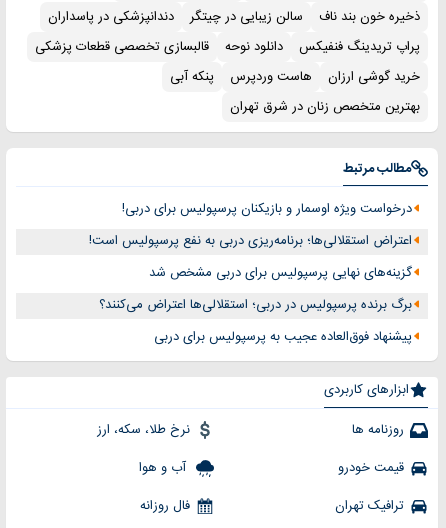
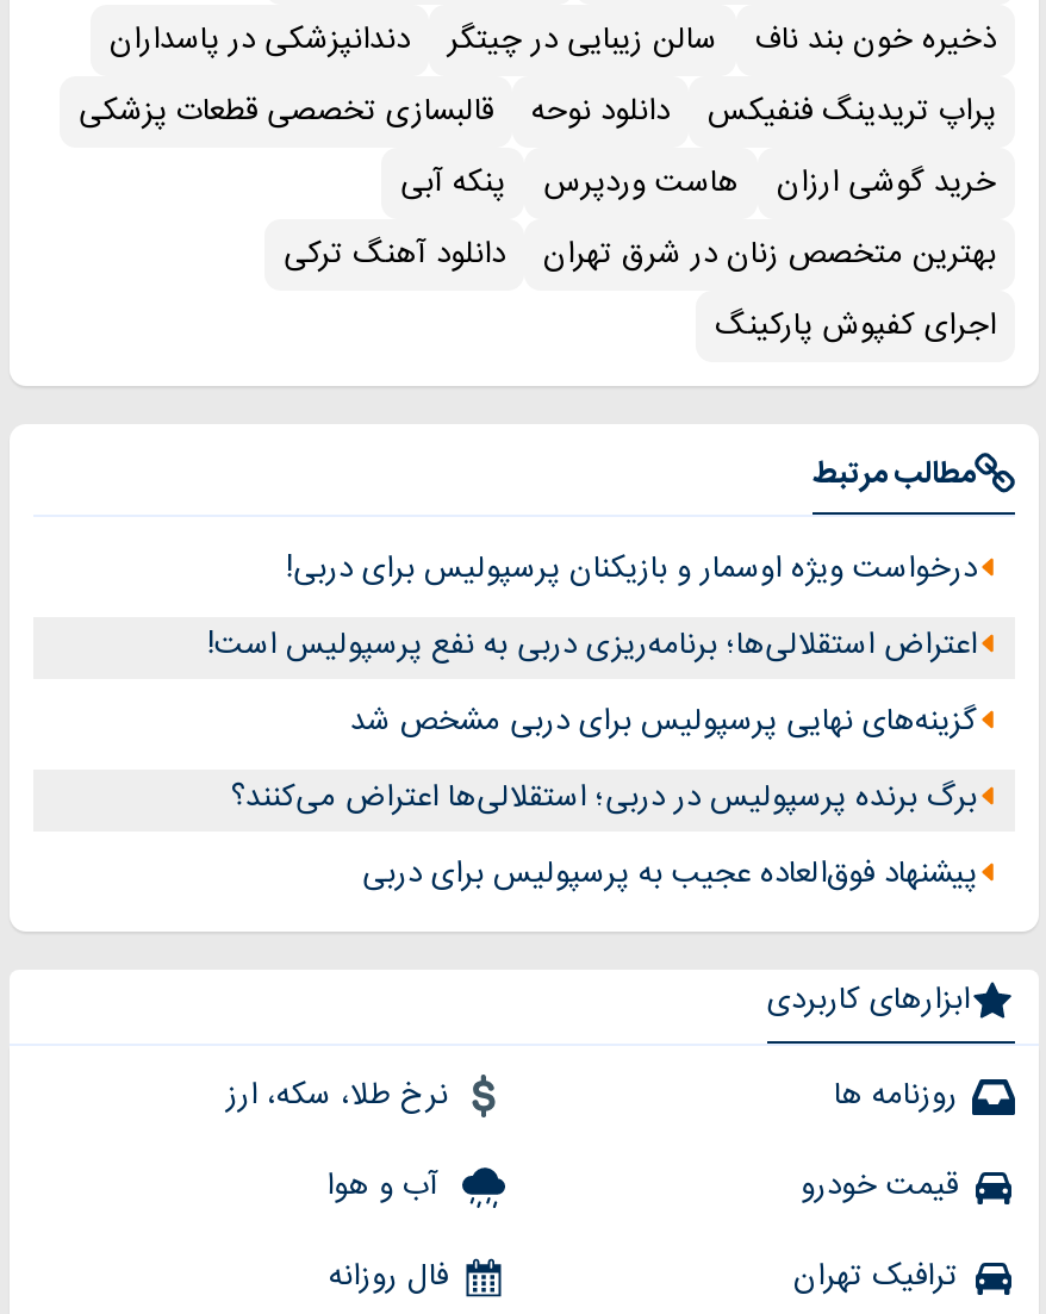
none -> [284,229,996,353] دانلود آهنگ ترکی | اجرای کفپوش پارکینگ

